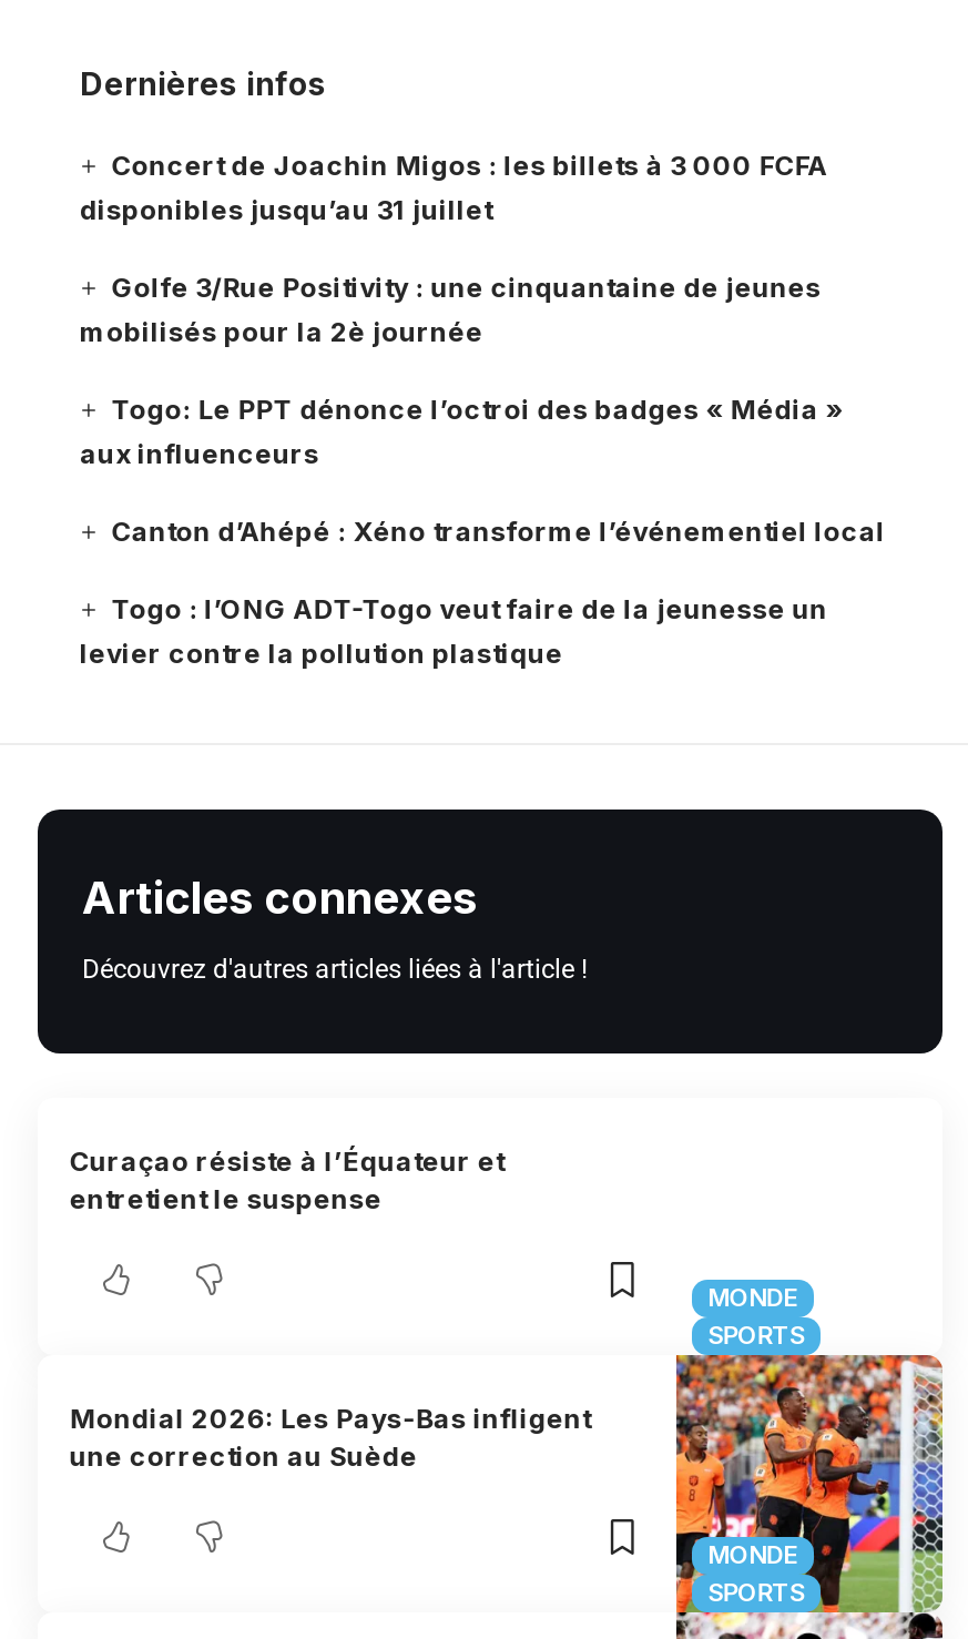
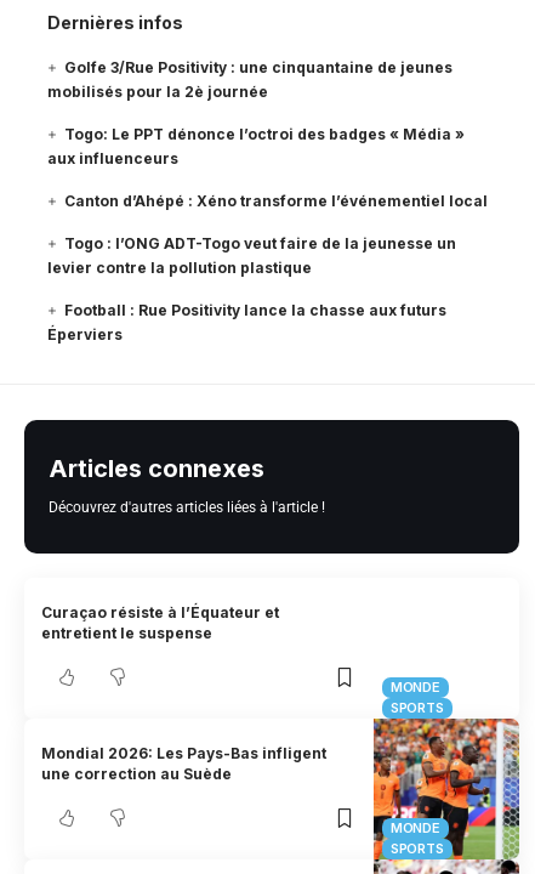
[80,149,828,226] Concert de Joachin Migos : les billets à 3 000 FCFA | disponibles jusqu’au 31 juillet -> none
moved [80,271,885,670] -> [47,58,488,277]: Golfe 3/Rue Positivity : une cinquantaine de jeunes | mobilisés pour la 2è journée | Togo: Le PPT dénonce l’octroi des badges « Média » | aux influenceurs | Canton d’Ahépé : Xéno transforme l’événementiel local | Togo : l’ONG ADT-Togo veut faire de la jeunesse un | levier contre la pollution plastique
none -> [47,301,447,344] Football : Rue Positivity lance la chasse aux futurs | Éperviers

